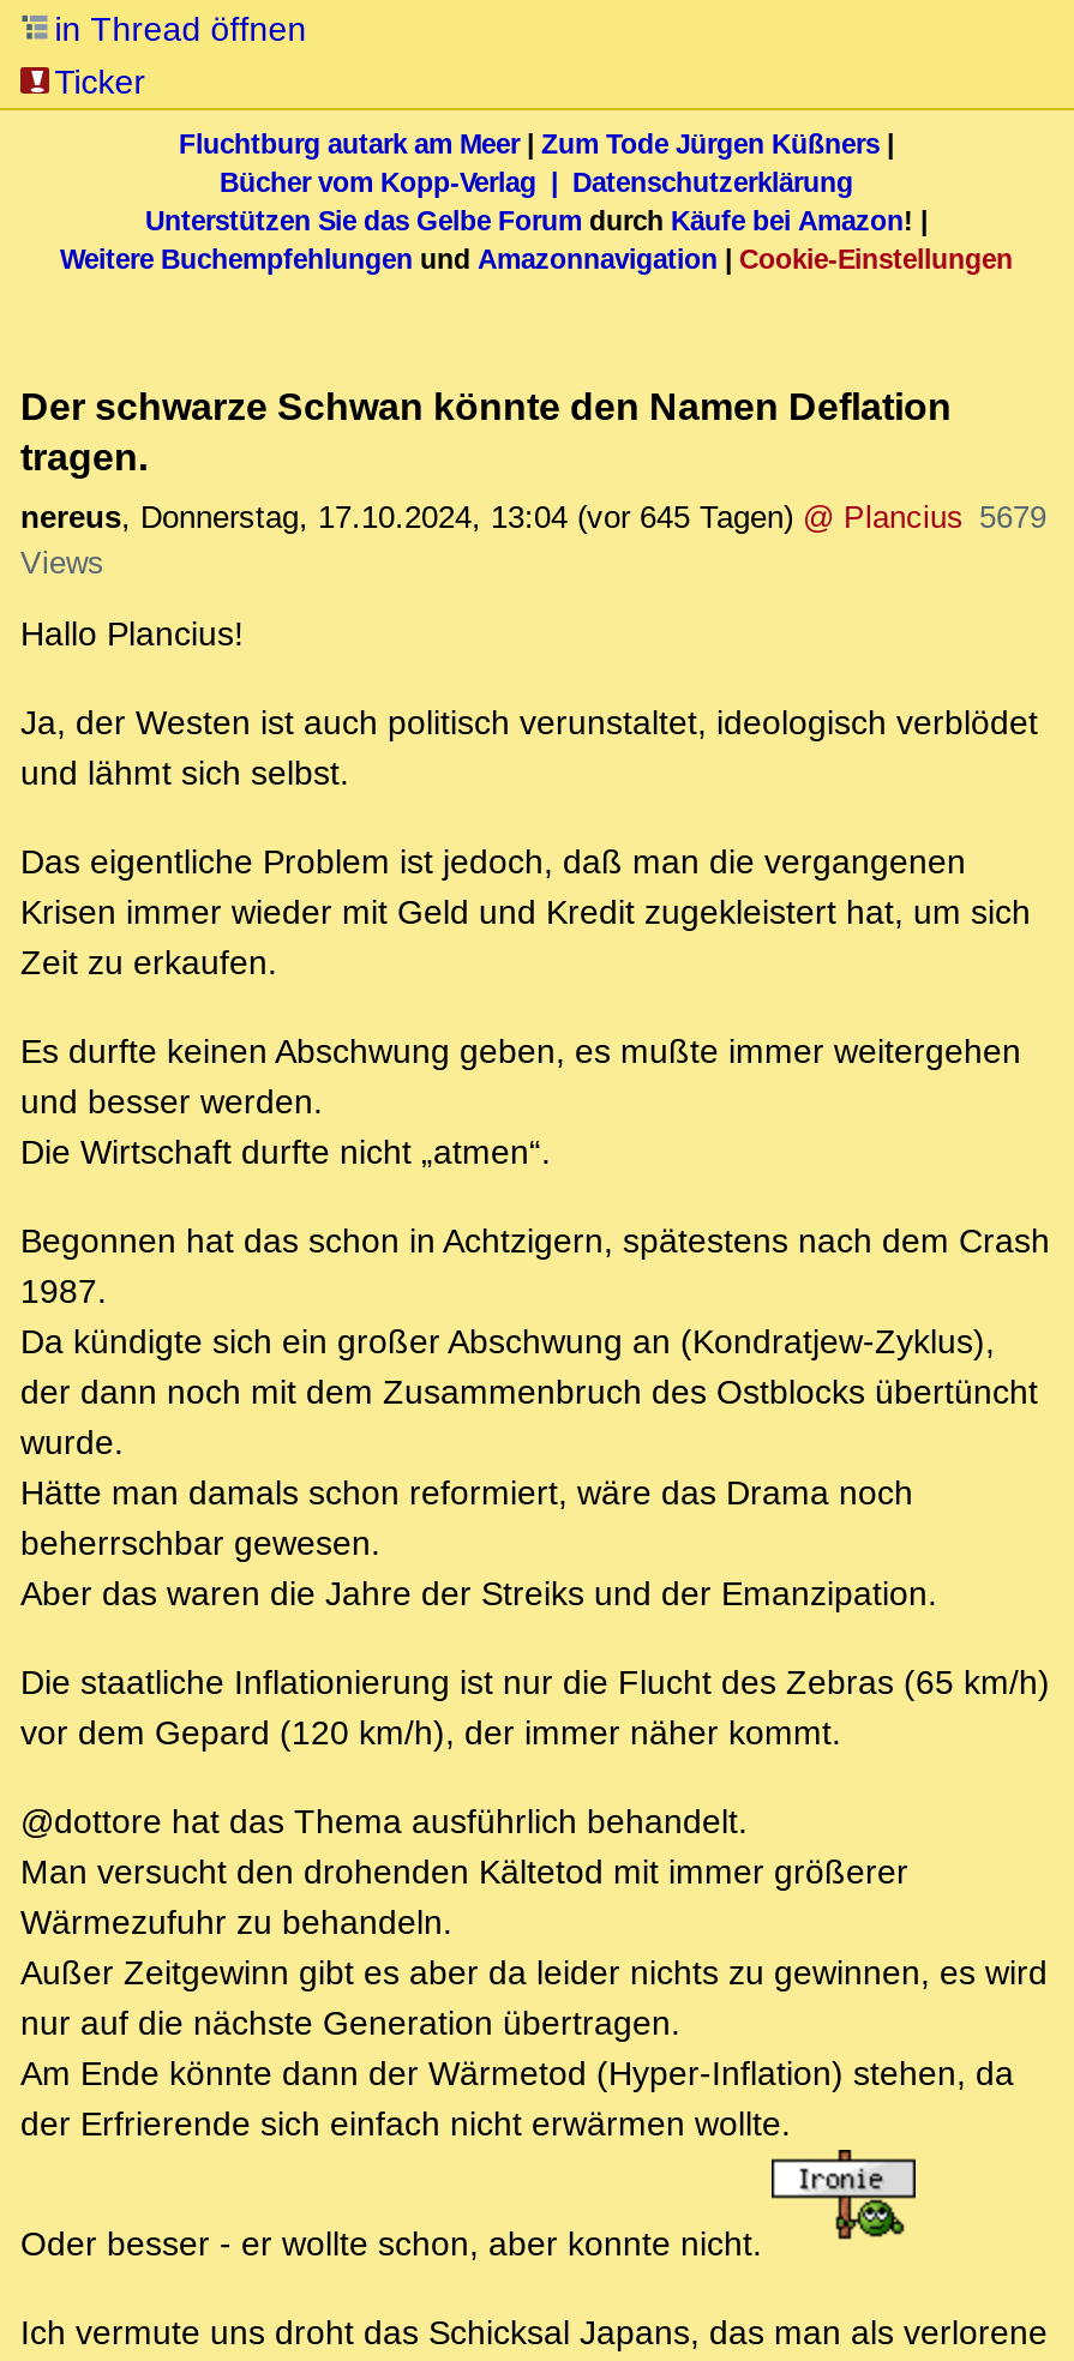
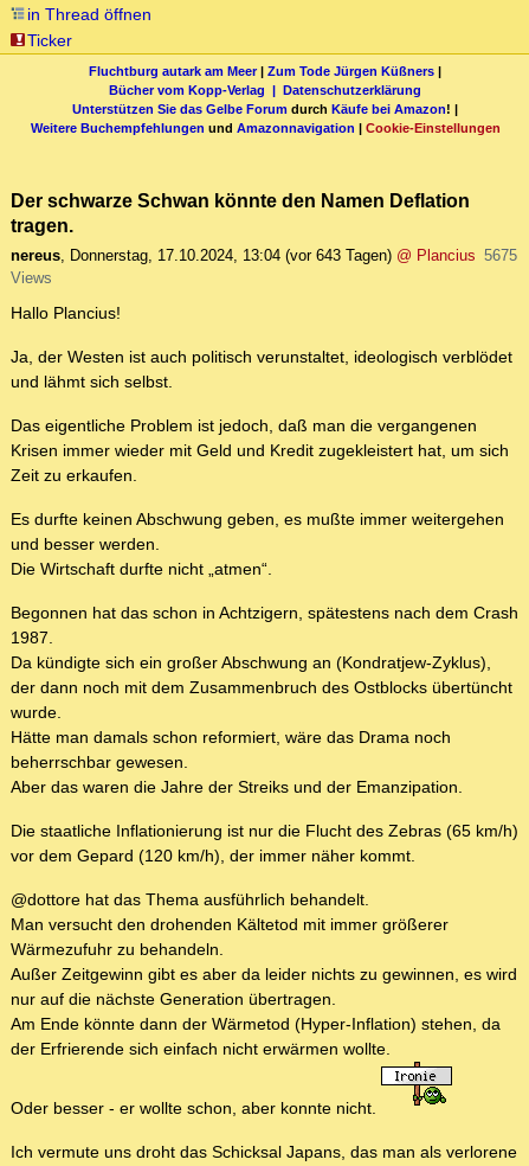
[20,500,1046,536] nereus, Donnerstag, 17.10.2024, 13:04 (vor 645 Tagen) @ Plancius 5679 -> [11,247,517,265] nereus, Donnerstag, 17.10.2024, 13:04 (vor 643 Tagen) @ Plancius 5675

